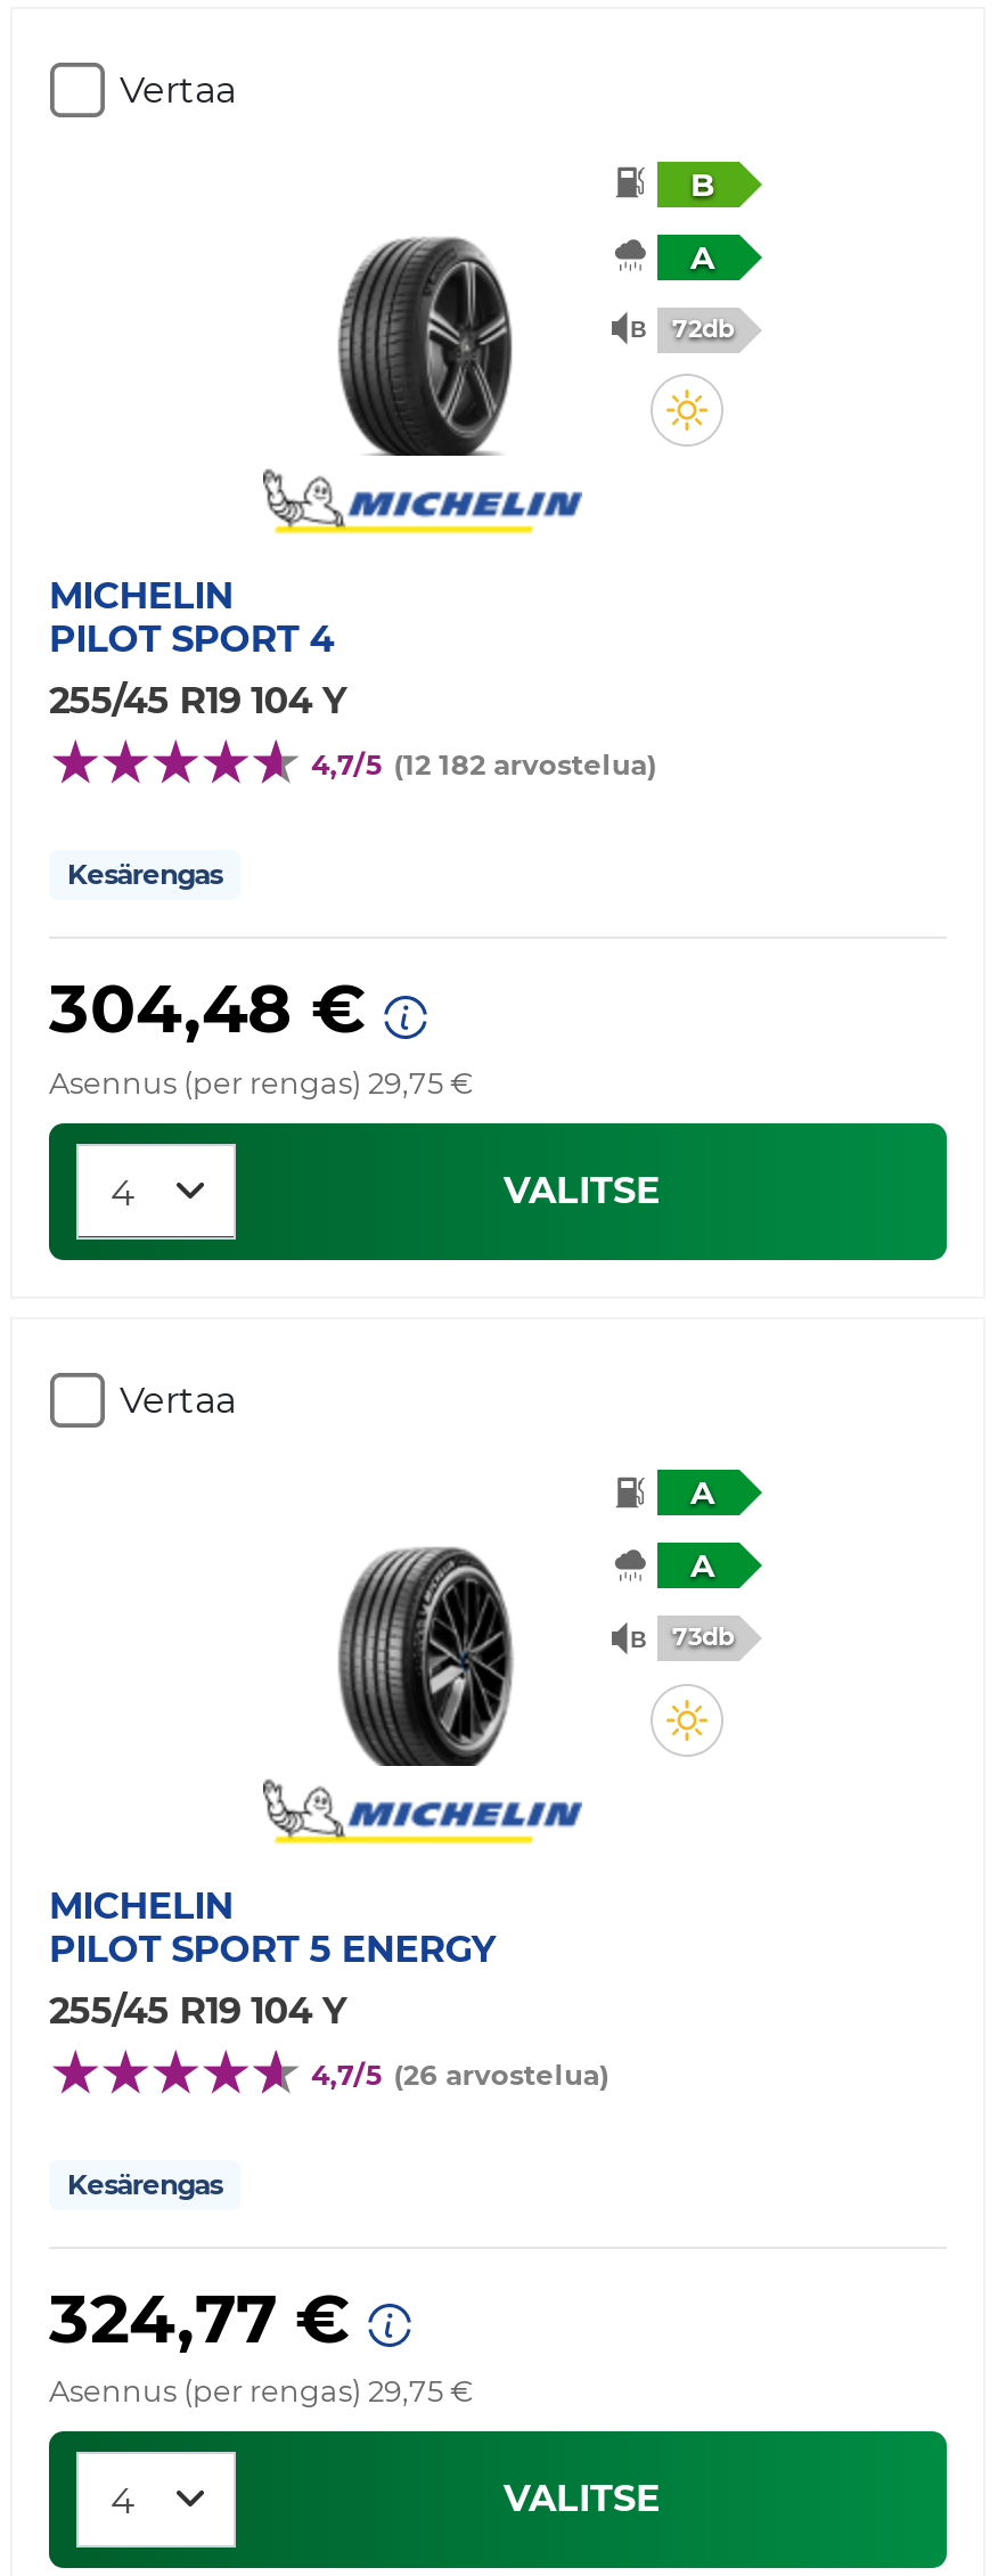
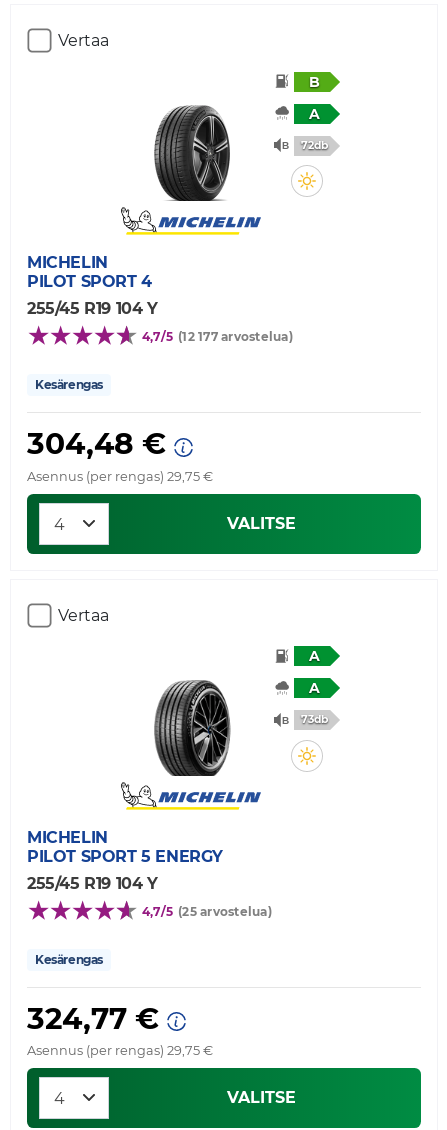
[311,748,657,782] 4,7/5 (12 182 arvostelua) -> [142,329,293,344] 4,7/5 (12 177 arvostelua)
[311,2057,609,2091] 4,7/5 (26 arvostelua) -> [142,904,272,919] 4,7/5 (25 arvostelua)

